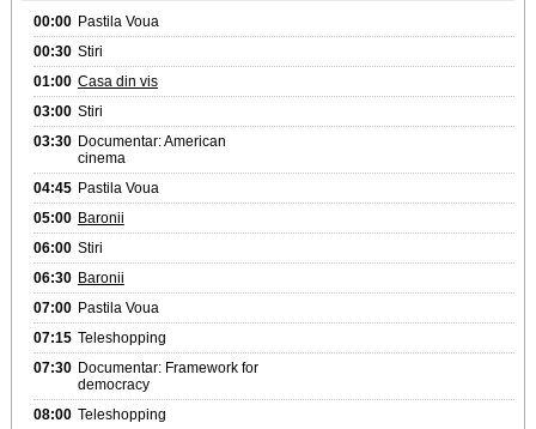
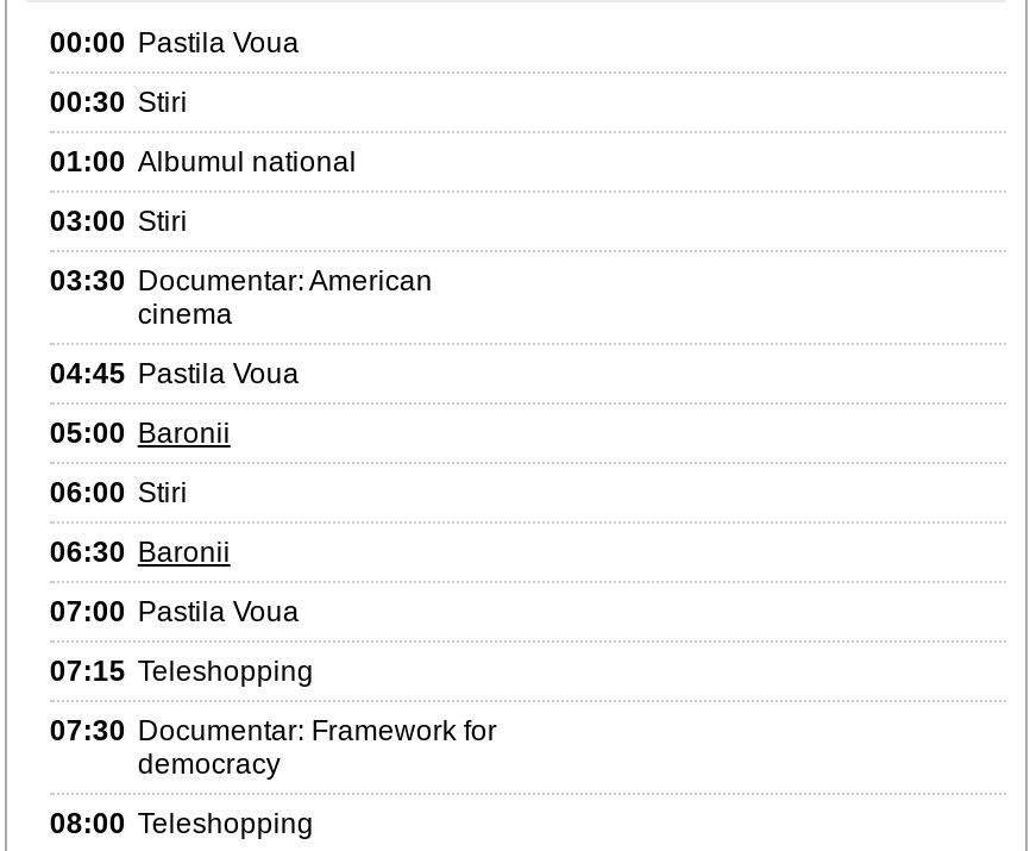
[33,73,158,90] 01:00 Casa din vis -> [49,145,356,178] 01:00 Albumul national

